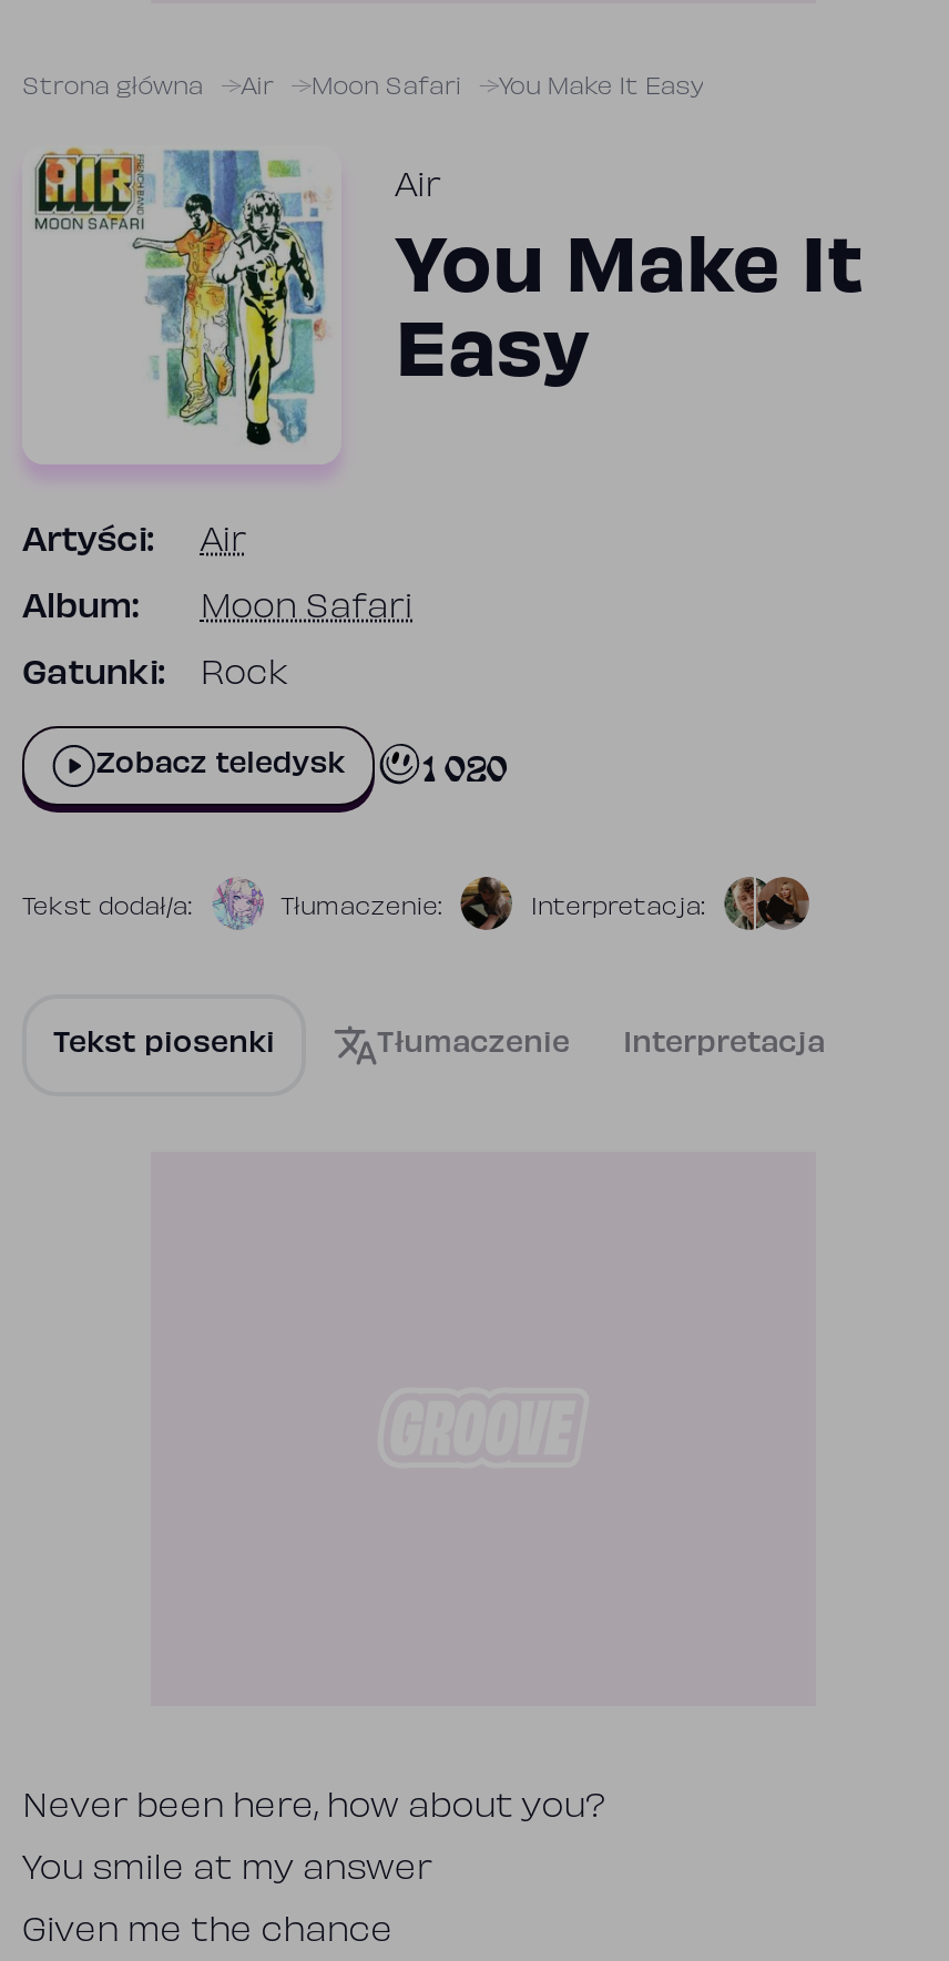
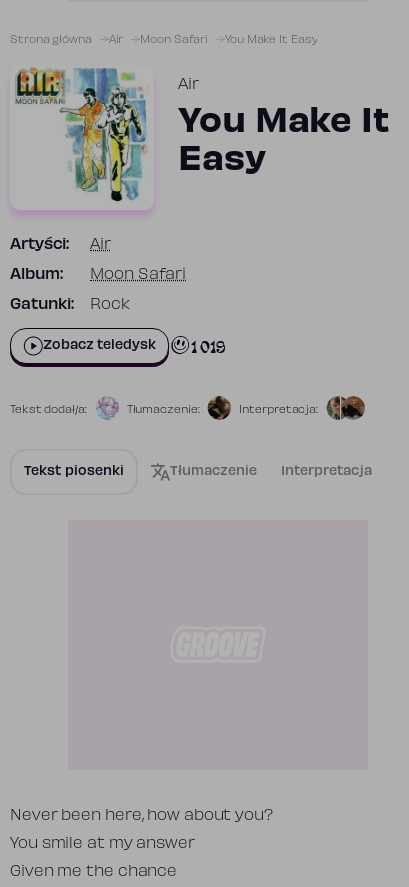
[422,736,508,789] 1 020 -> [190,332,225,356] 1 019

